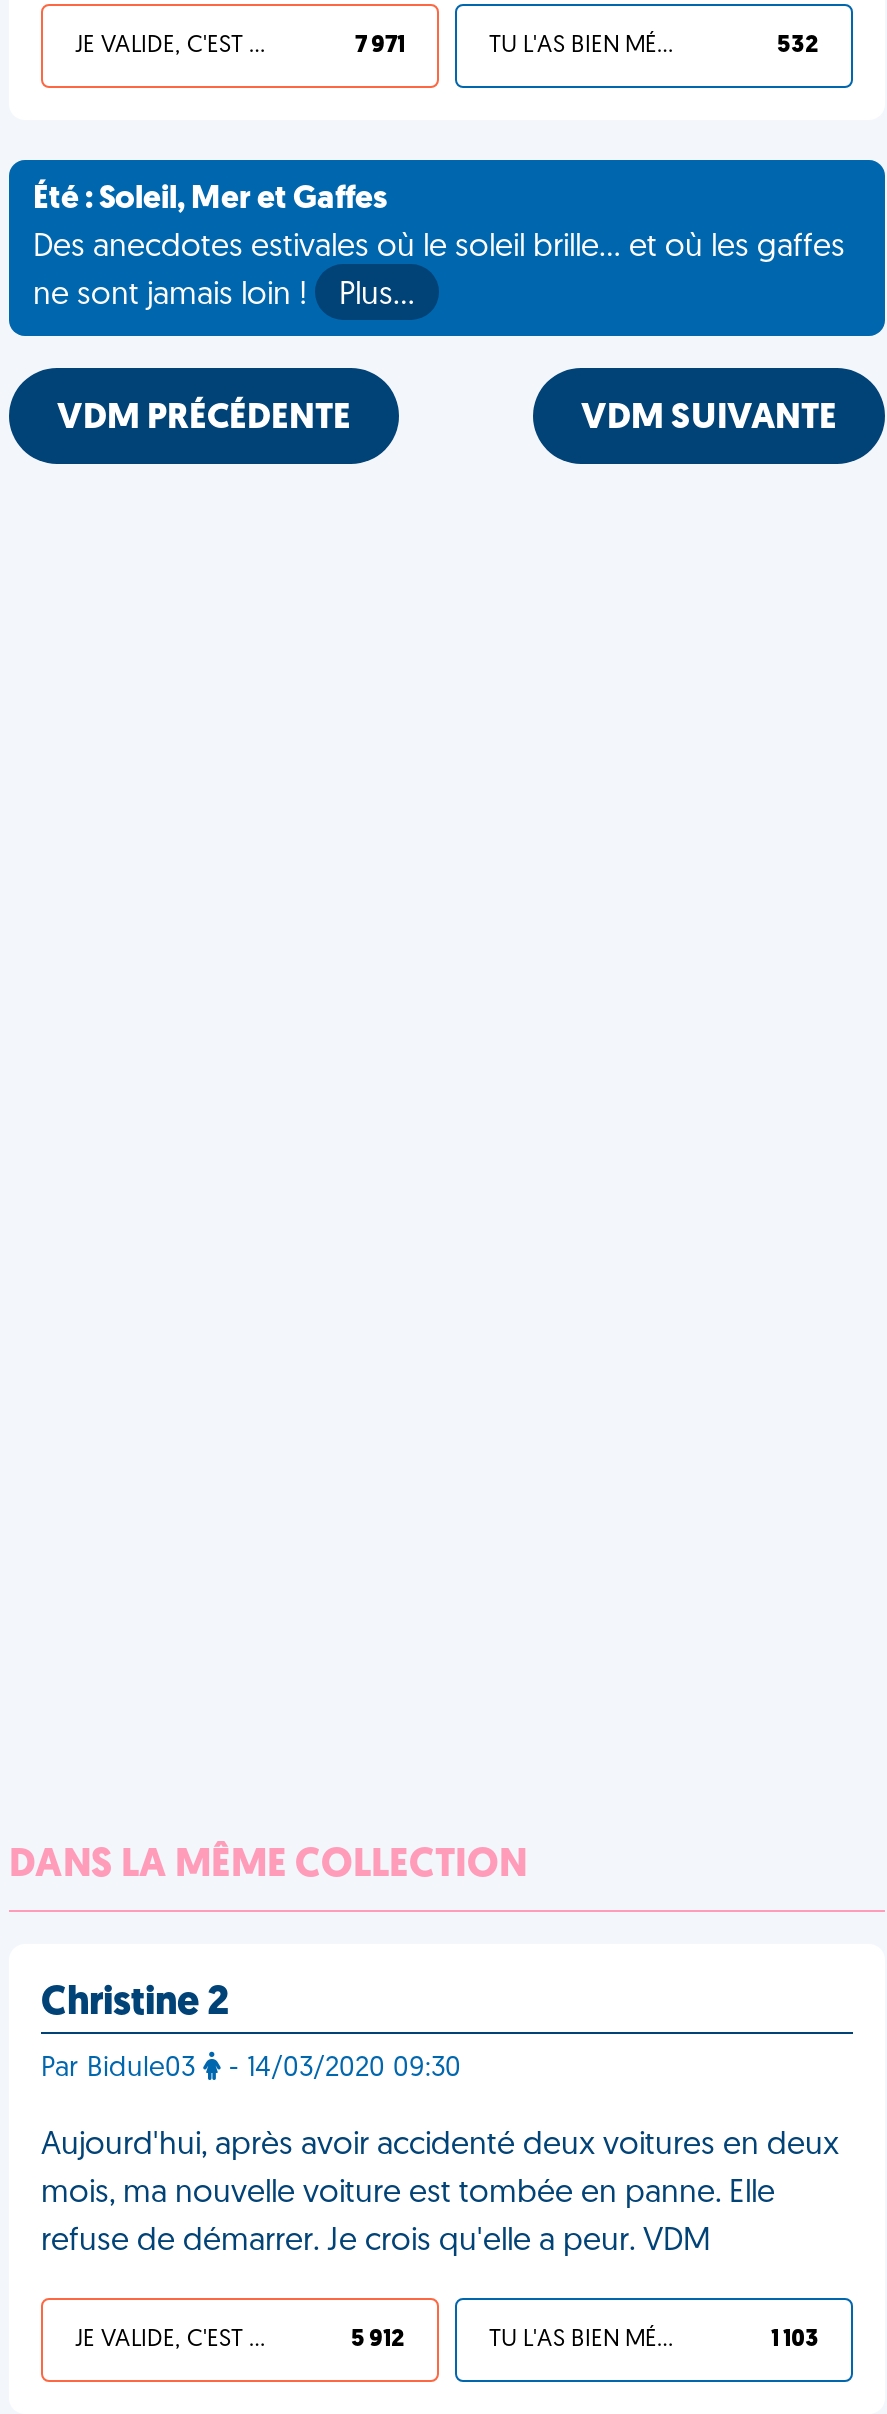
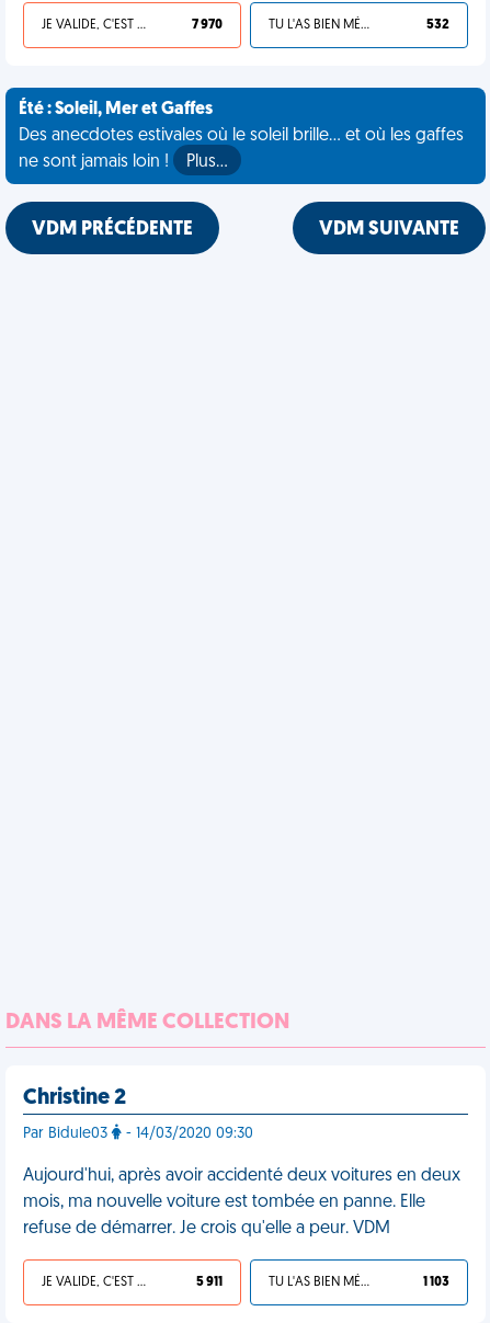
[355,34,405,58] 7 971 -> [192,19,223,32] 7 970
[351,2328,405,2352] 5 912 -> [196,1276,223,1289] 5 911

